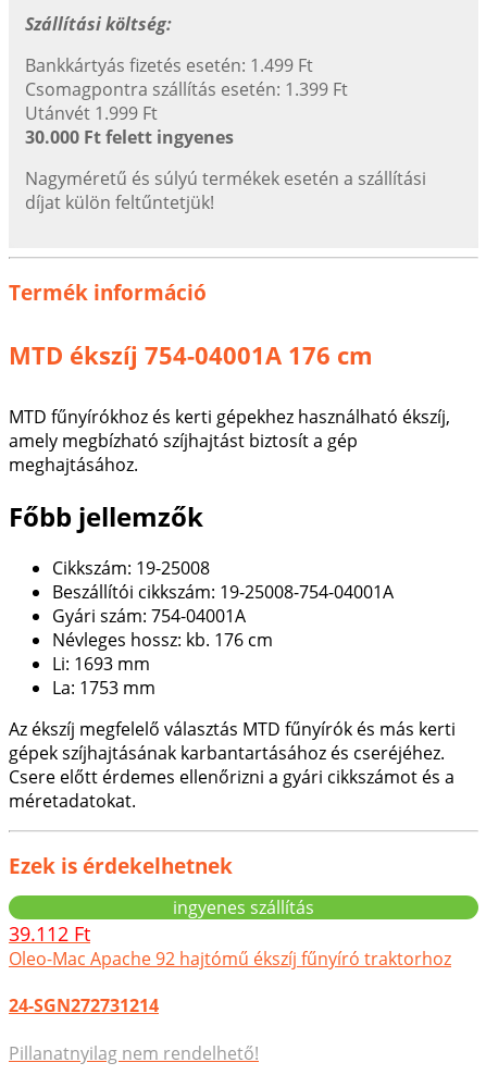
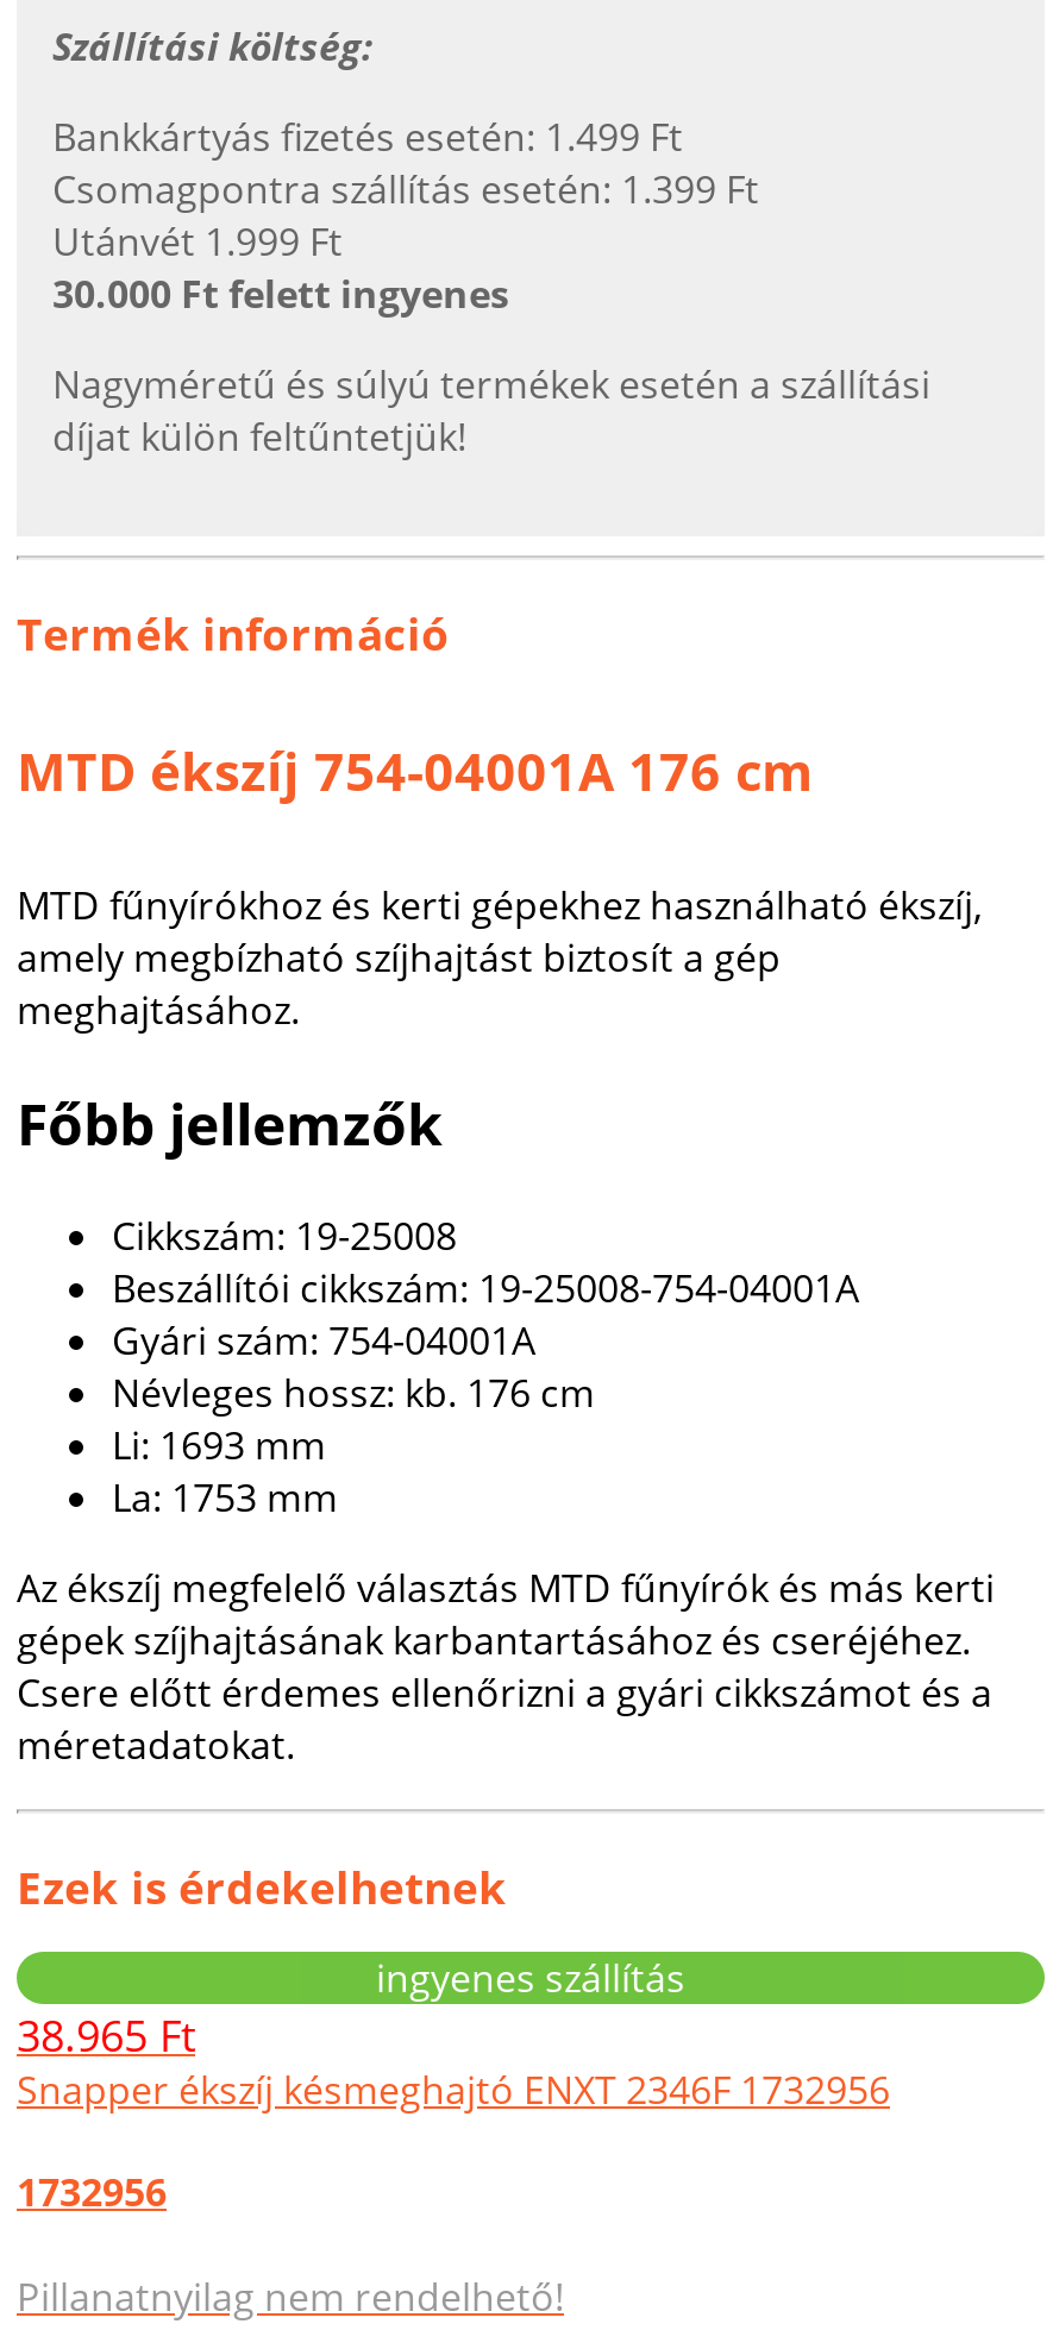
[9,921,451,971] 39.112 Ft | Oleo-Mac Apache 92 hajtómű ékszíj fűnyíró traktorhoz -> [17,2007,890,2116] 38.965 Ft | Snapper ékszíj késmeghajtó ENXT 2346F 1732956
[9,994,159,1018] 24-SGN272731214 -> [17,2167,167,2219] 1732956

